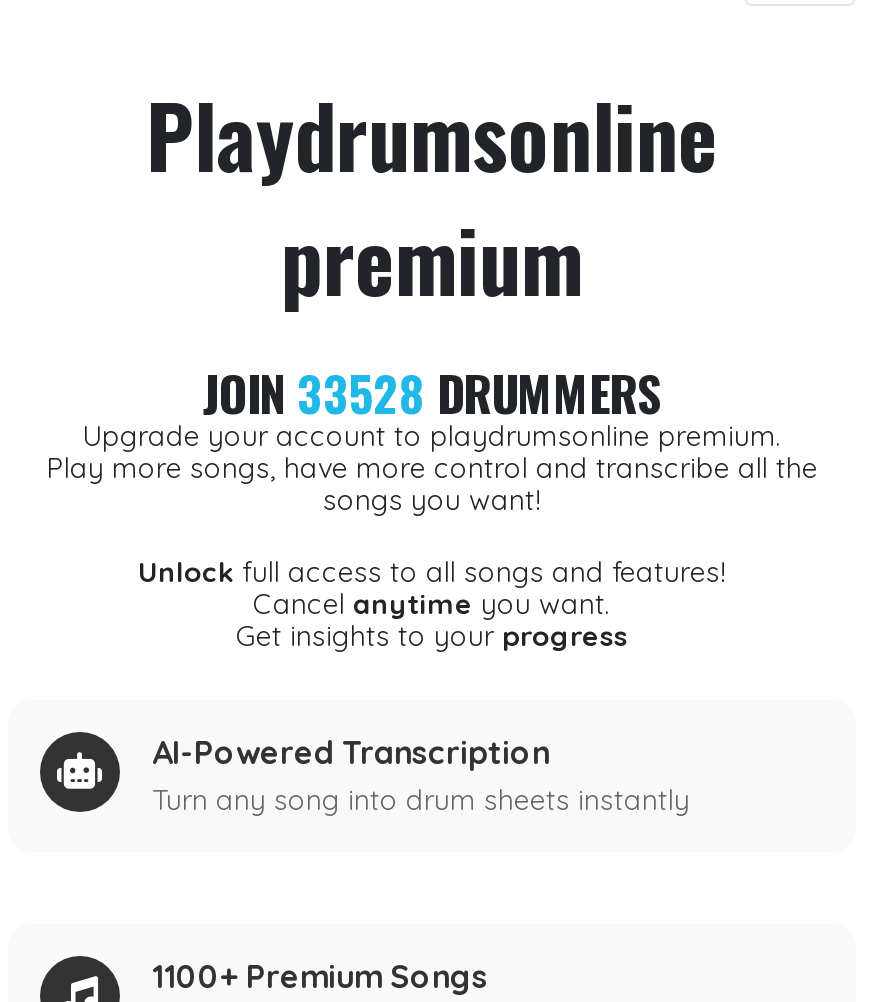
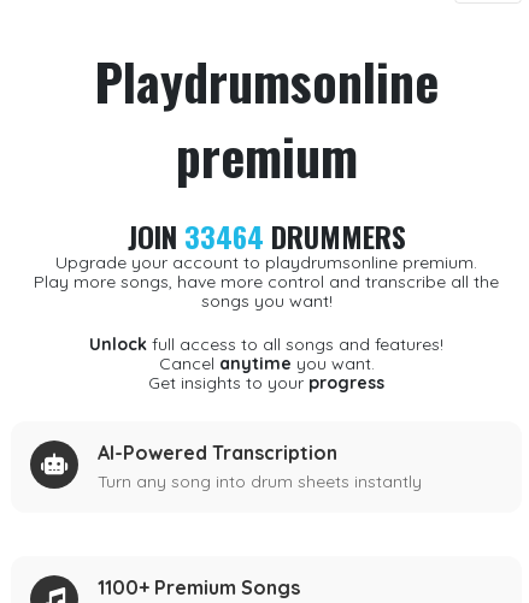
[203,356,661,428] JOIN 33528 DRUMMERS -> [127,214,405,258] JOIN 33464 DRUMMERS

